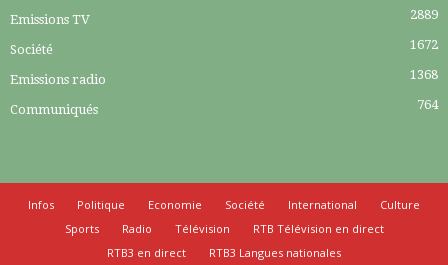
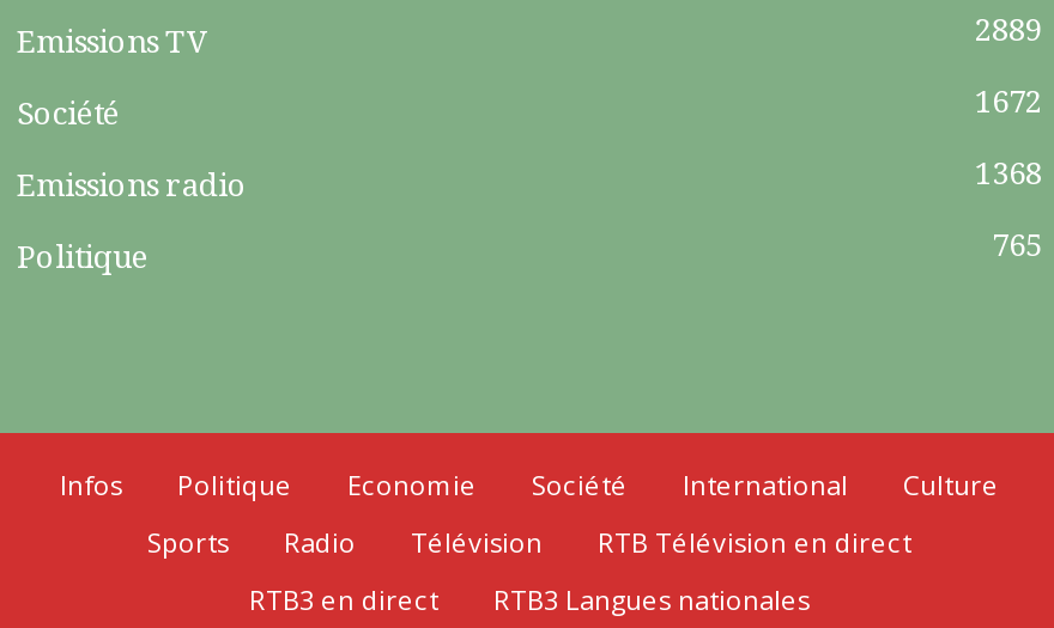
[10,97,438,117] Communiqués | 764 -> [17,227,1042,275] Politique | 765

